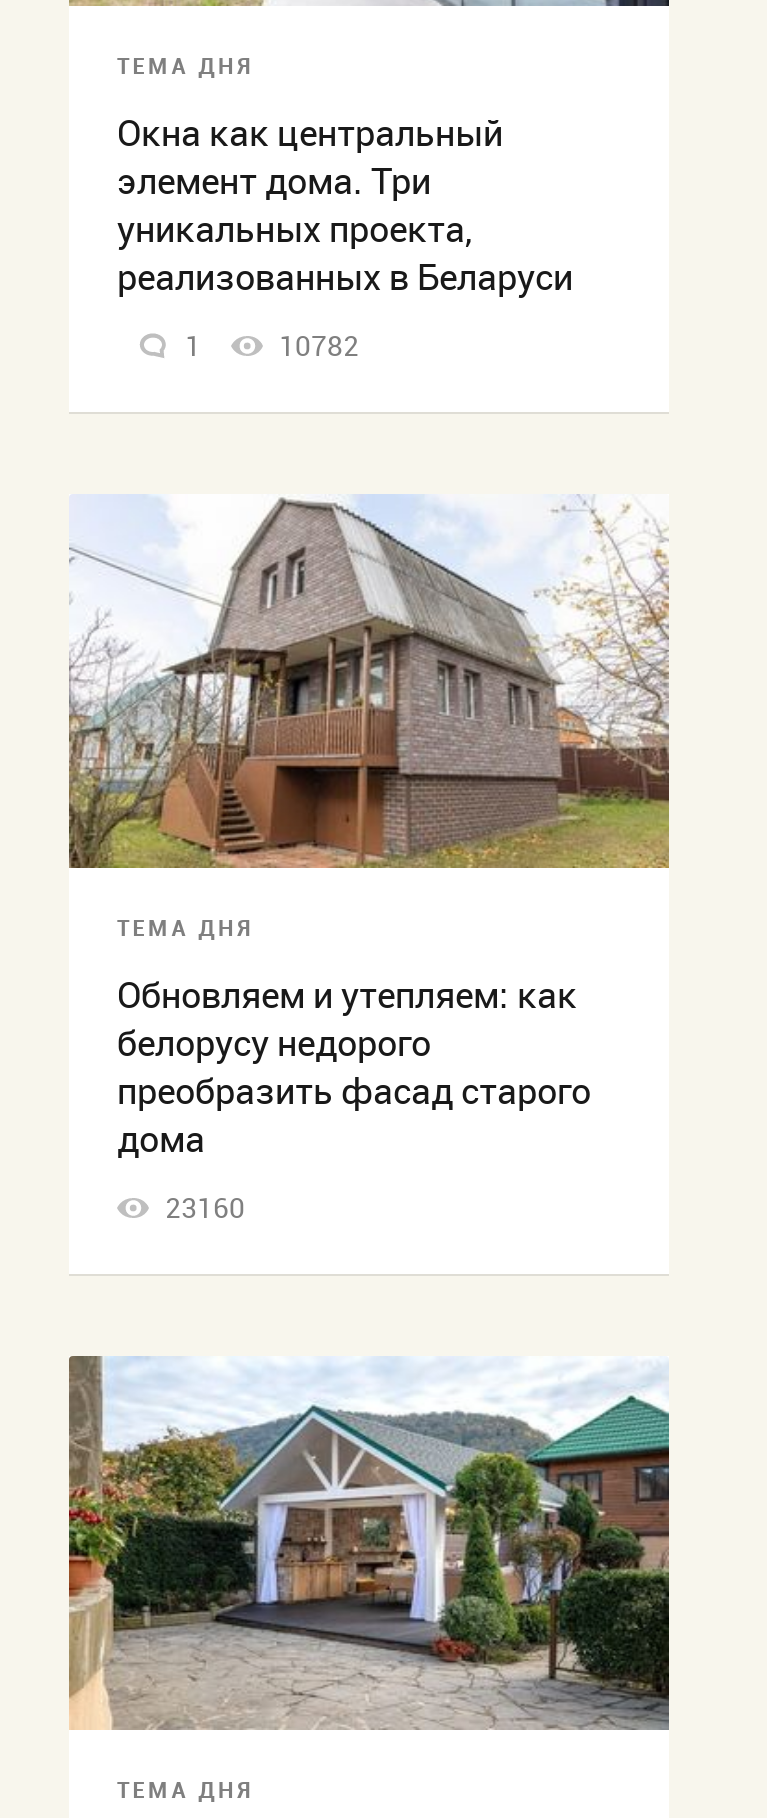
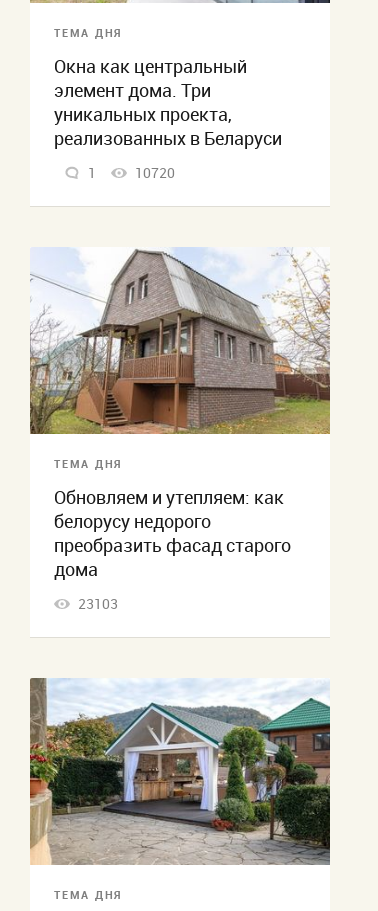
[279,330,359,362] 10782 -> [135,165,175,181] 10720
[165,1192,245,1224] 23160 -> [78,596,118,612] 23103

